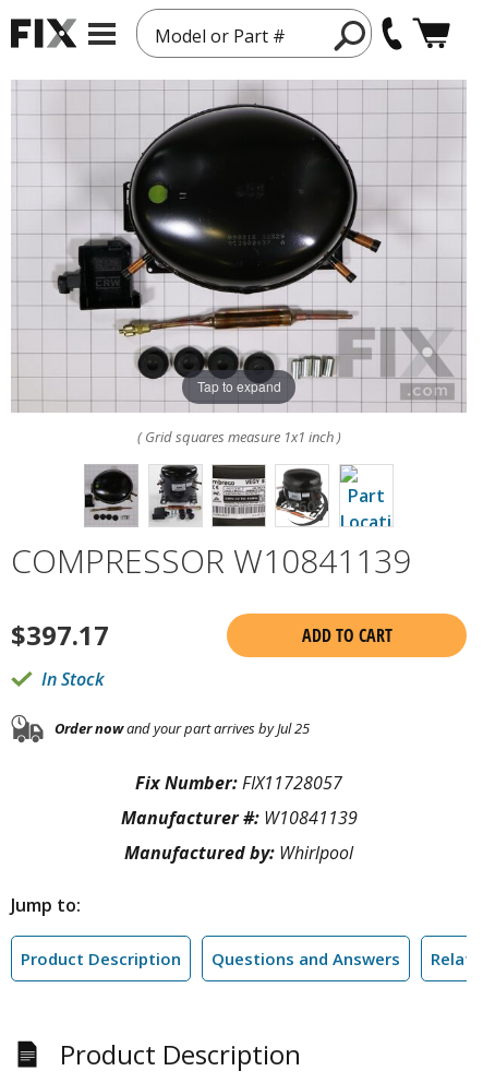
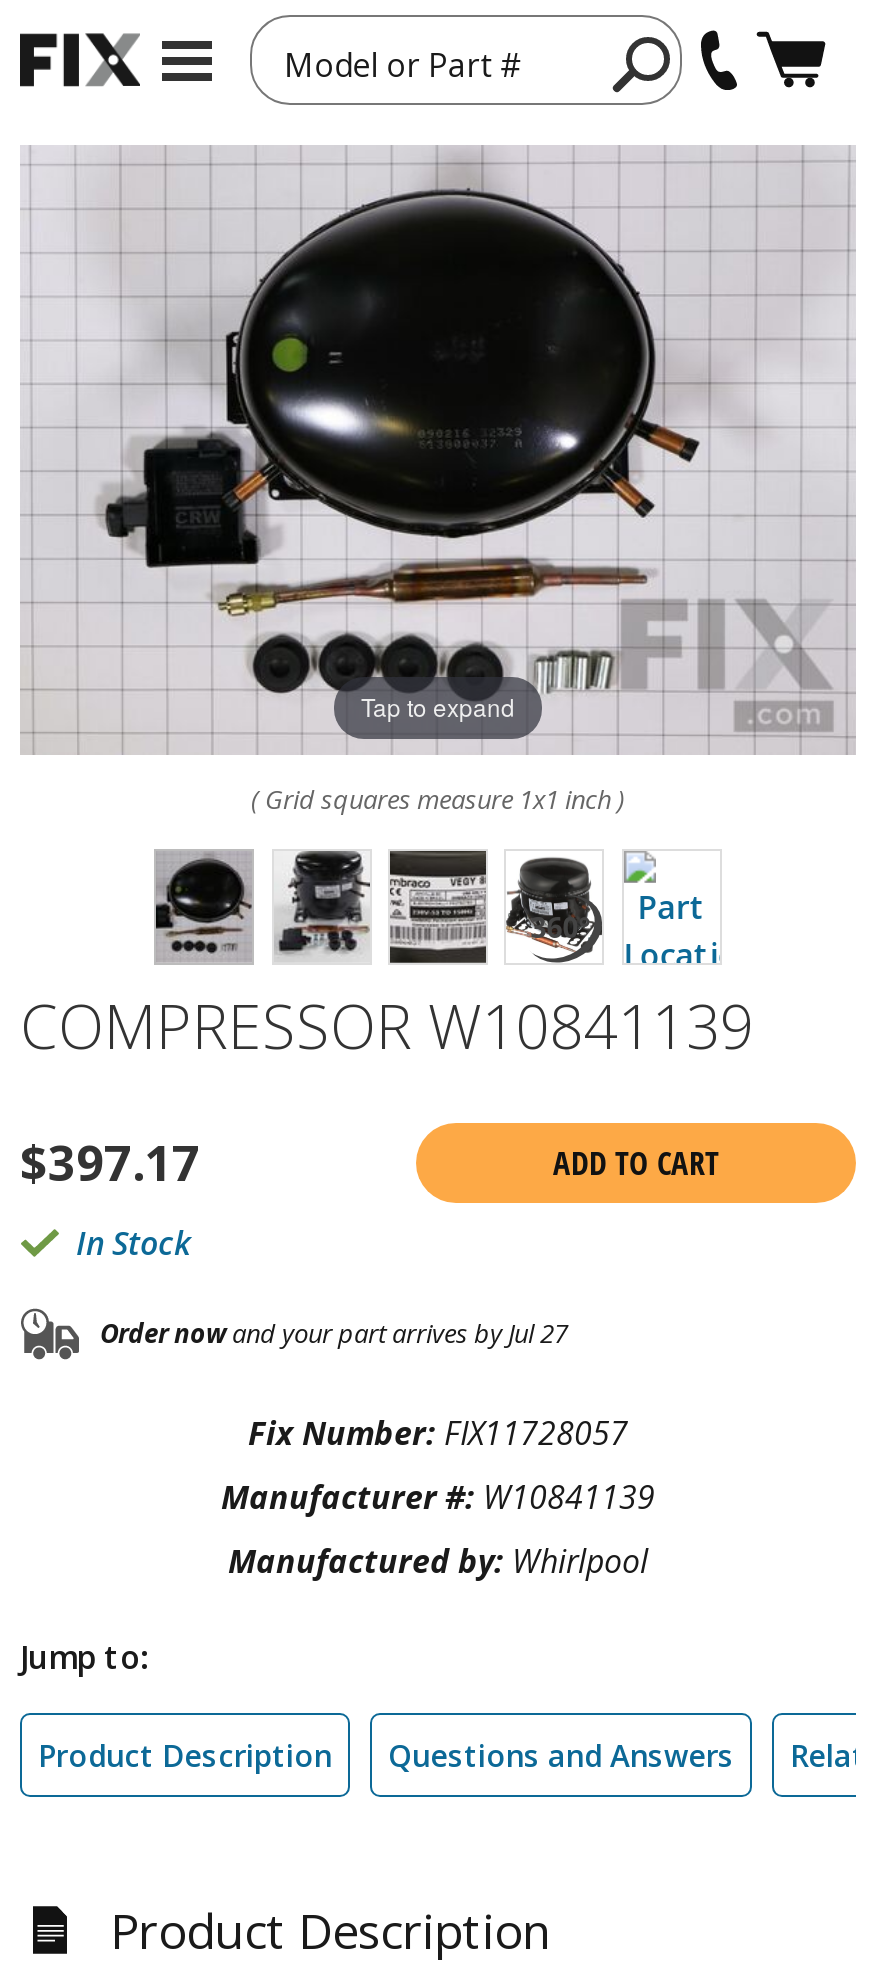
[55,719,310,738] Order nowand your part arrives by Jul 25 -> [100,1316,568,1352] Order nowand your part arrives by Jul 27

